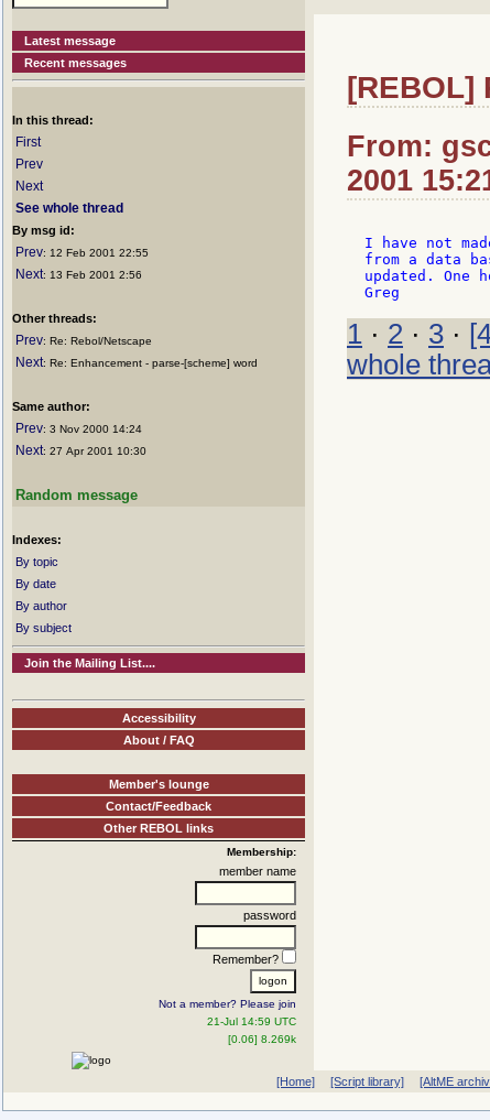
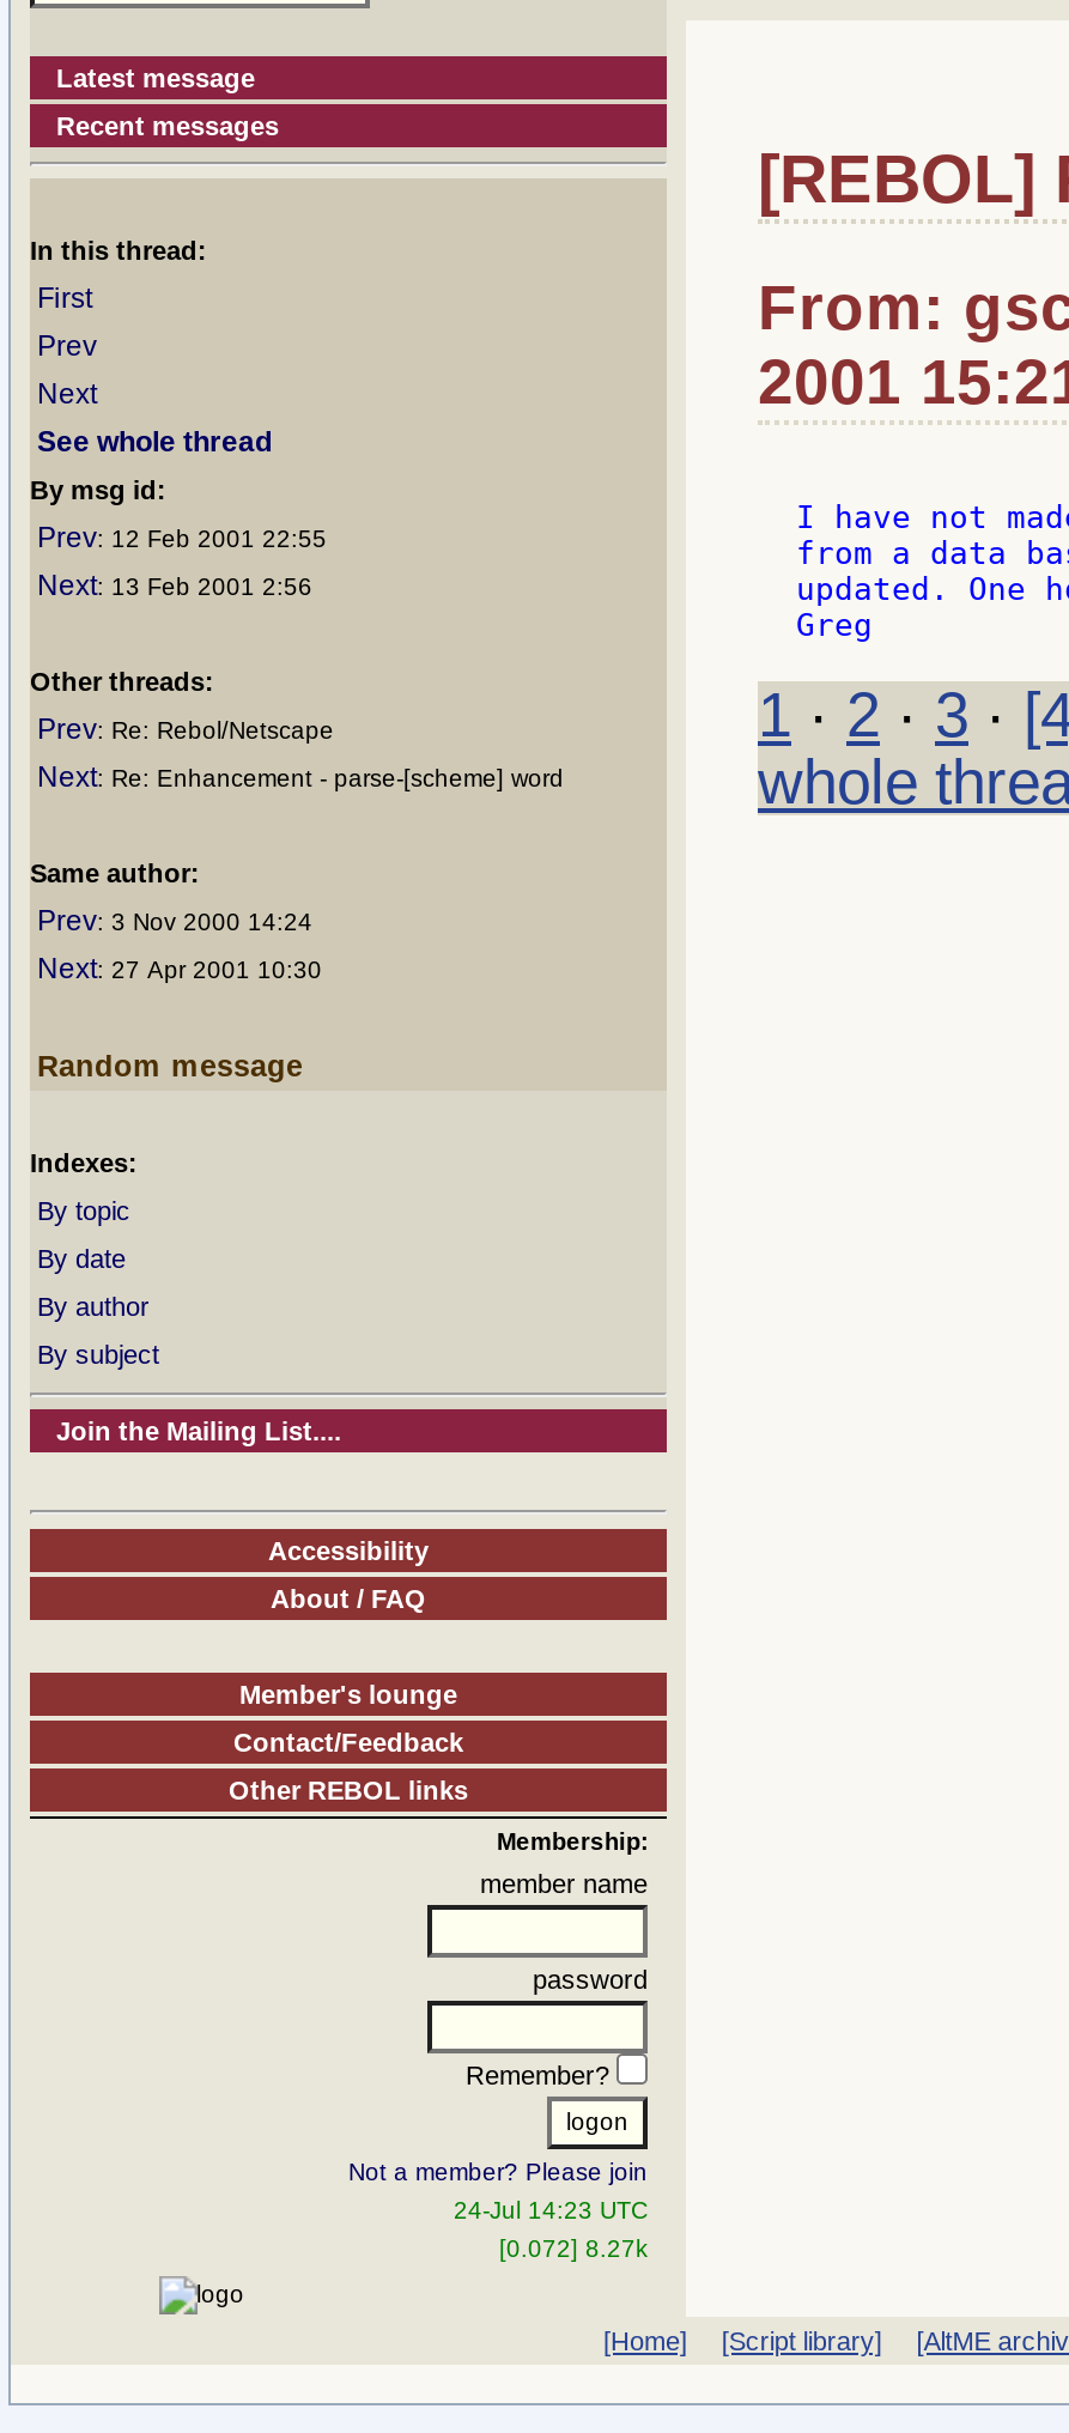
[207,1015,296,1027] 21-Jul 14:59 UTC -> [454,2197,648,2223] 24-Jul 14:23 UTC
[228,1033,296,1045] [0.06] 8.269k -> [499,2235,648,2262] [0.072] 8.27k

